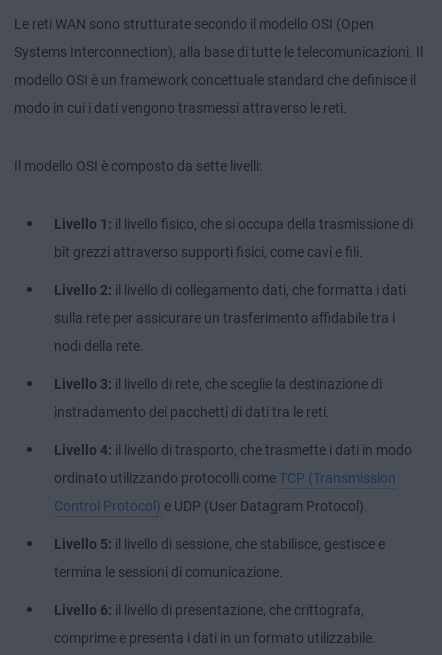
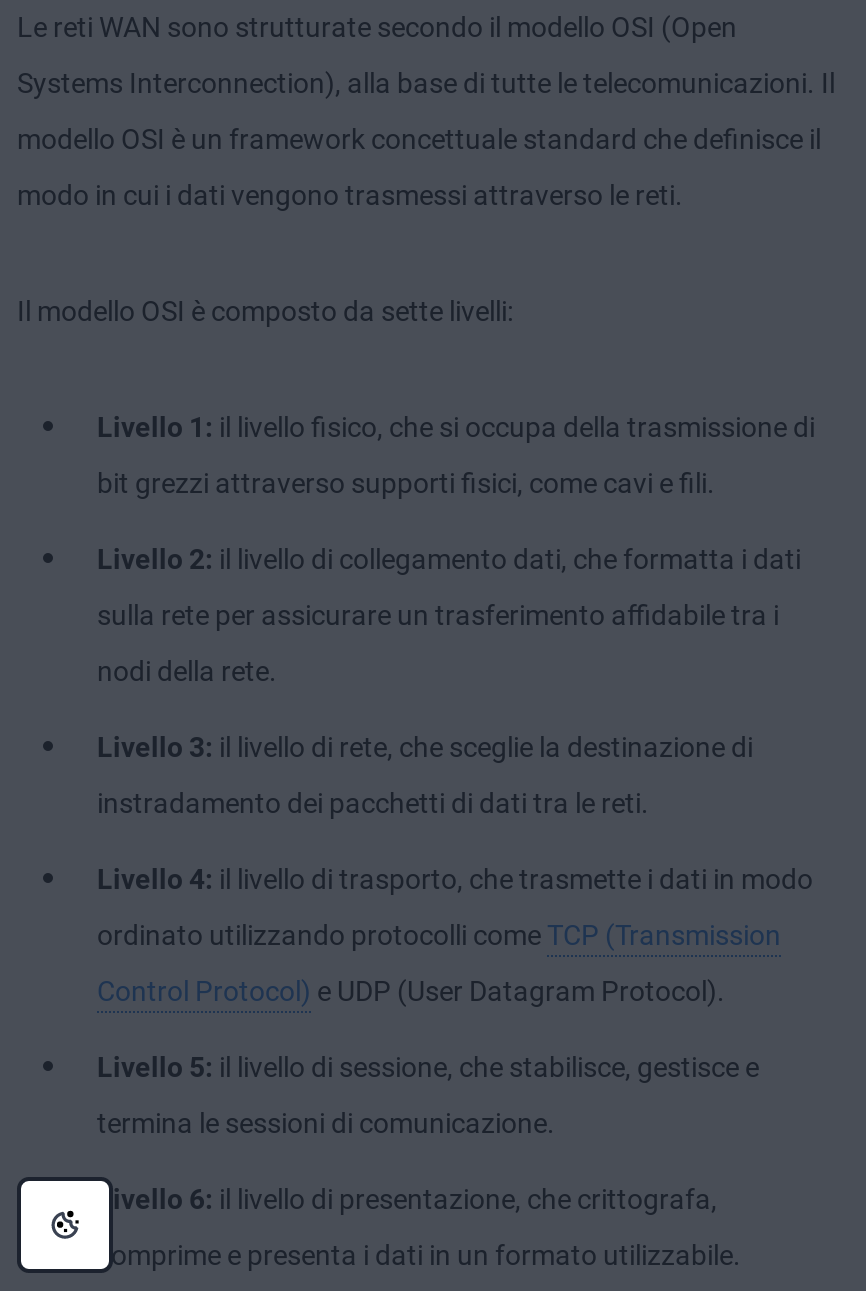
none -> [19,1179,111,1271] [image]

